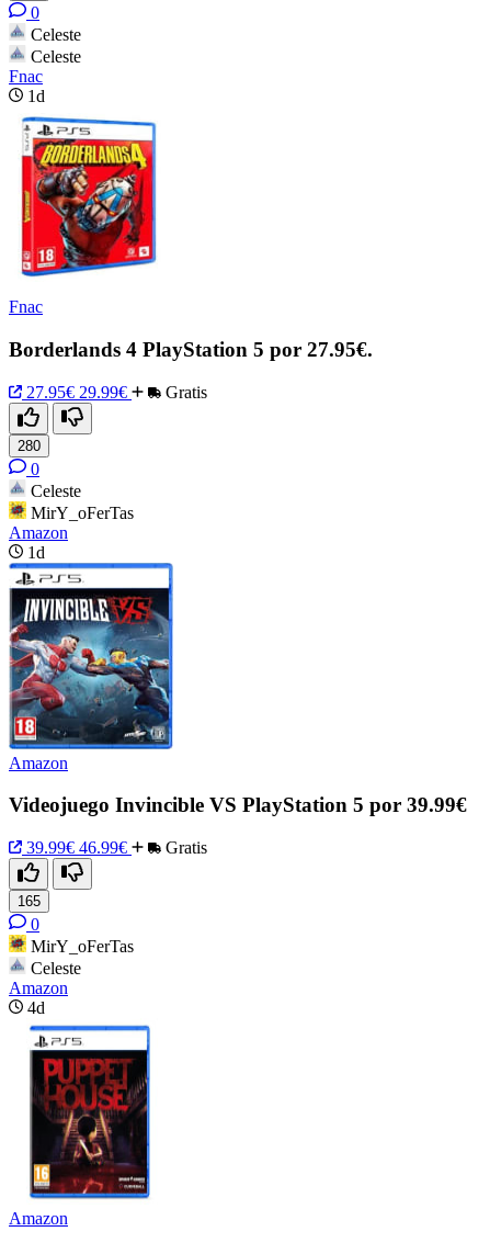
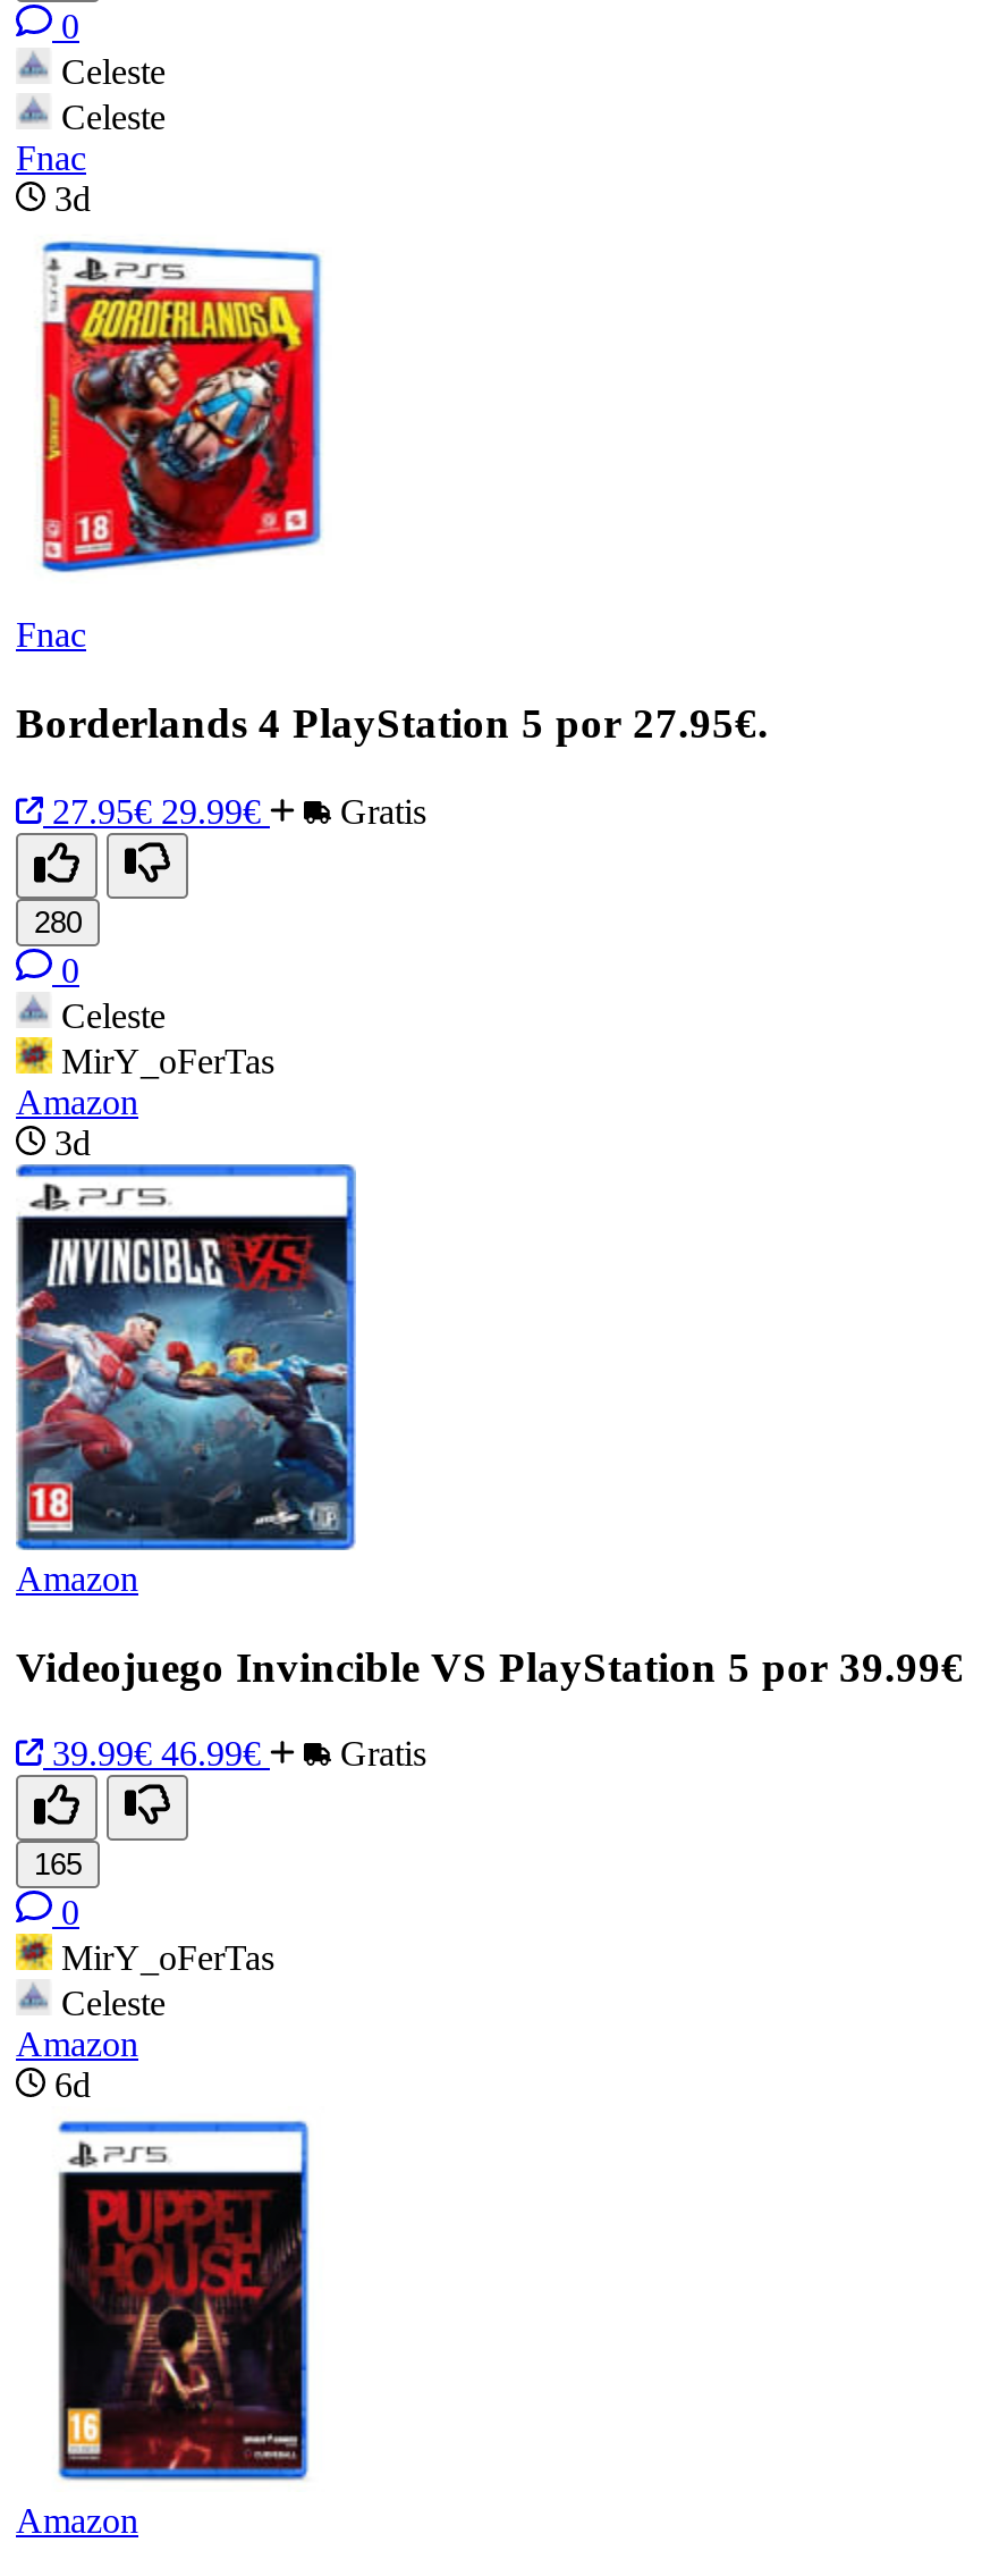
[27,87,45,106] 1d -> [54,180,91,219] 3d
[27,543,45,561] 1d -> [54,1123,91,1162] 3d
[27,999,45,1017] 4d -> [54,2066,91,2104] 6d

